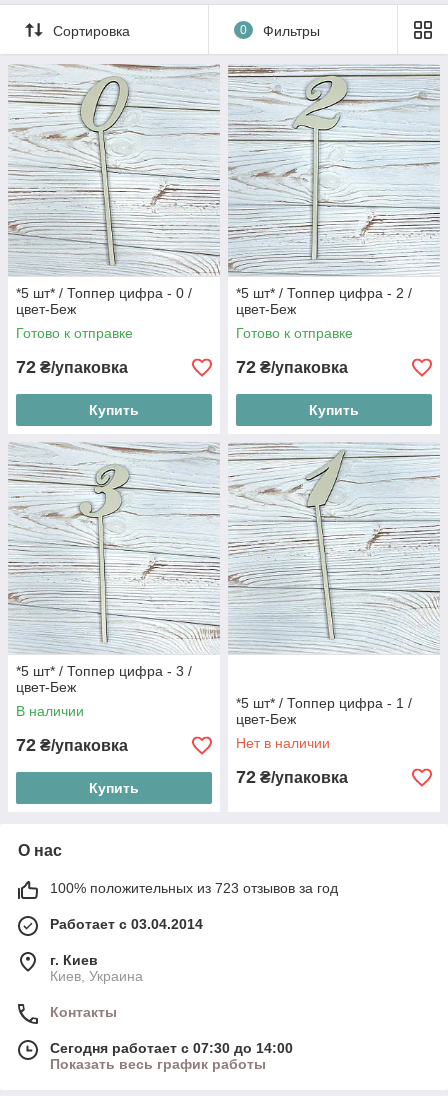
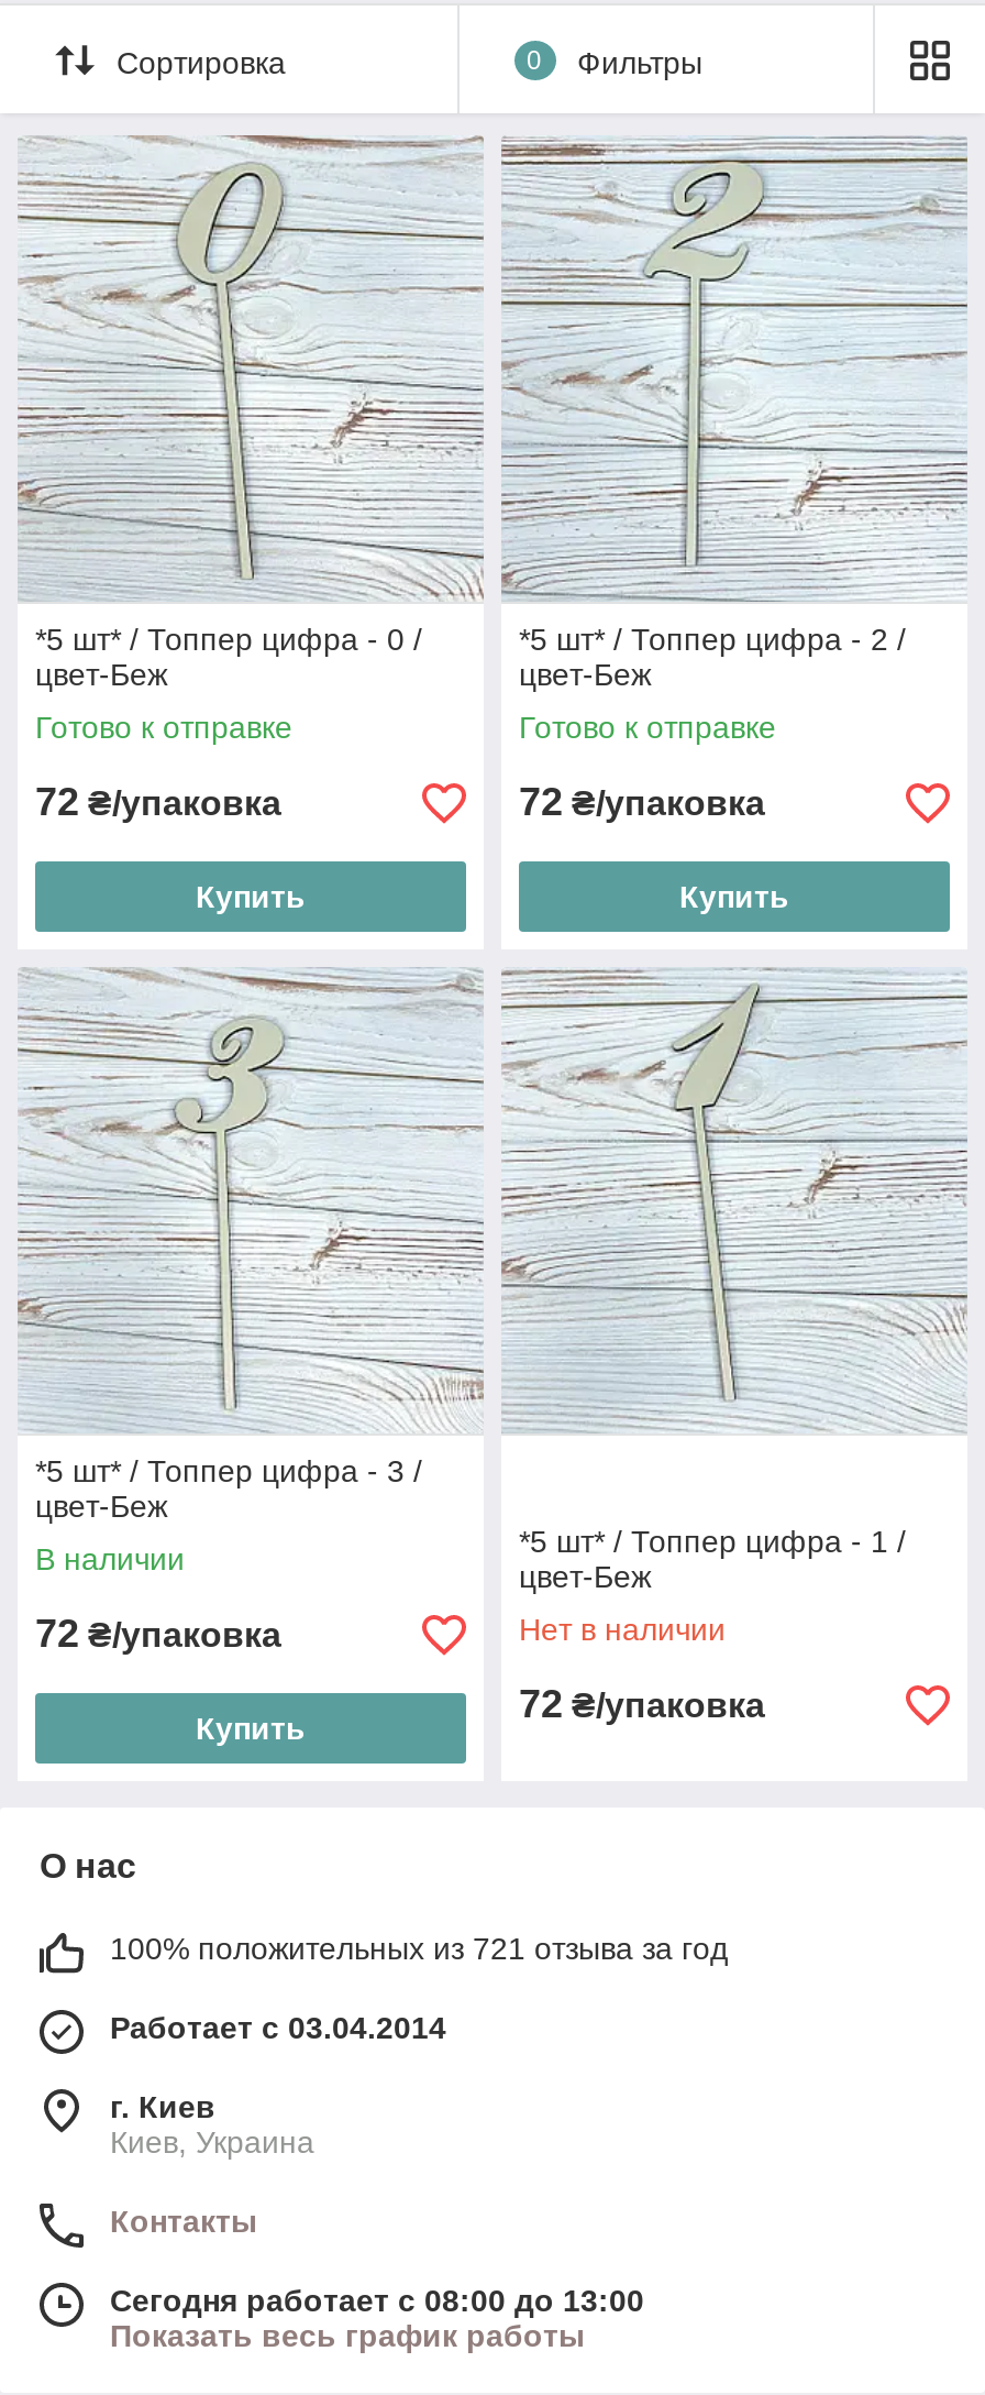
[50,880,338,896] 100% положительных из 723 отзывов за год -> [110,1931,728,1966] 100% положительных из 721 отзыва за год
[50,1040,293,1056] Сегодня работает с 07:30 до 14:00 -> [110,2283,644,2318] Сегодня работает с 08:00 до 13:00

